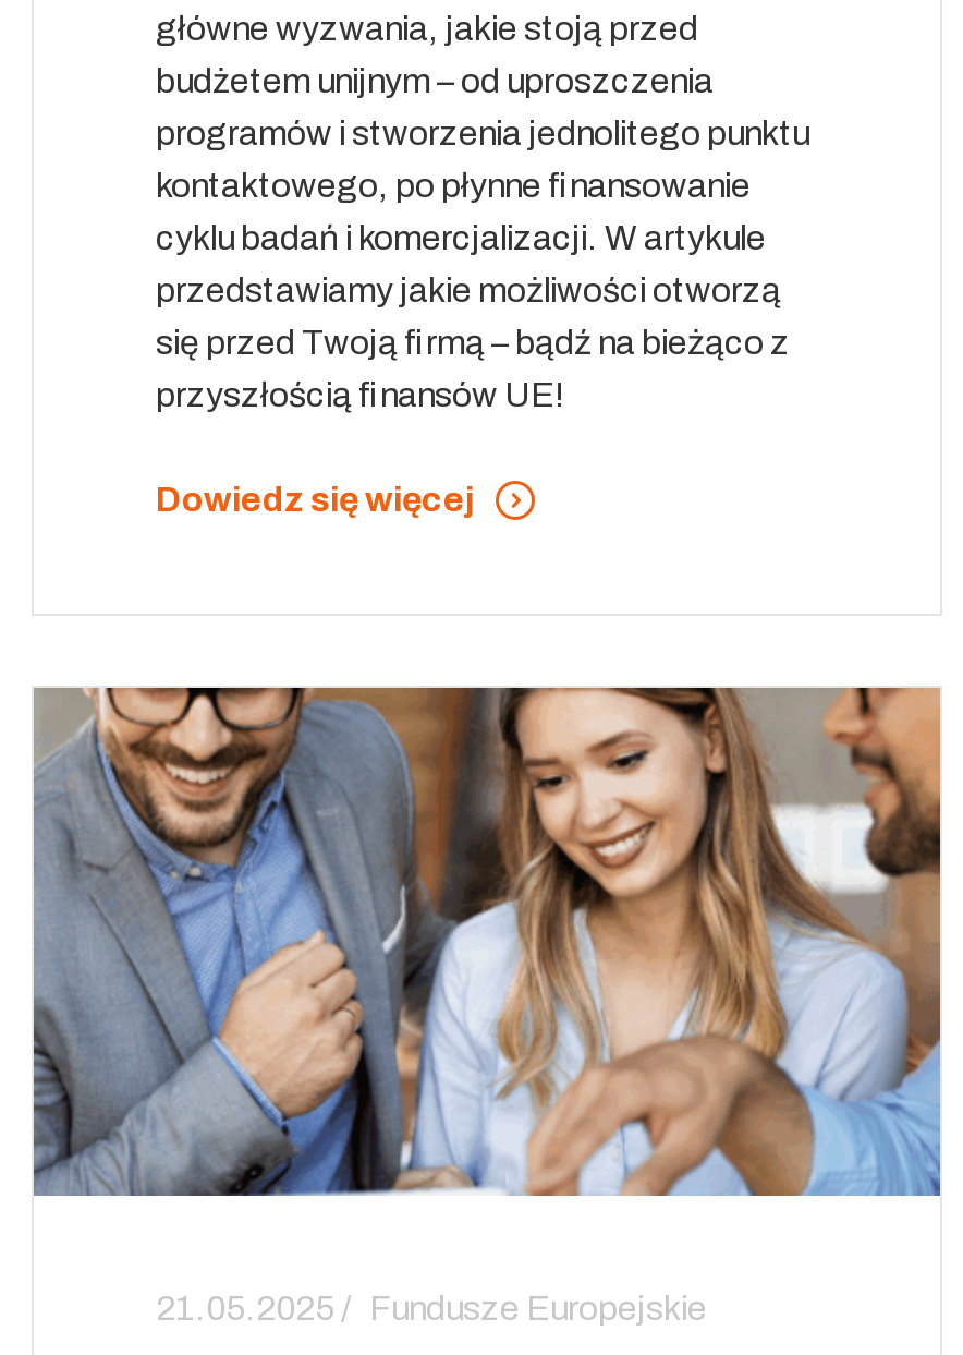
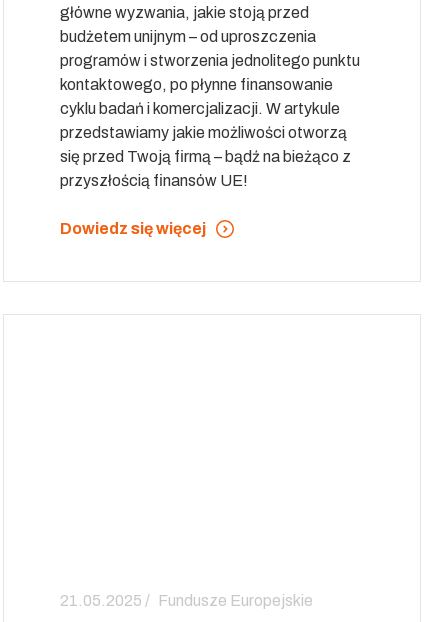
[32,685,942,1197] [image] -> none

